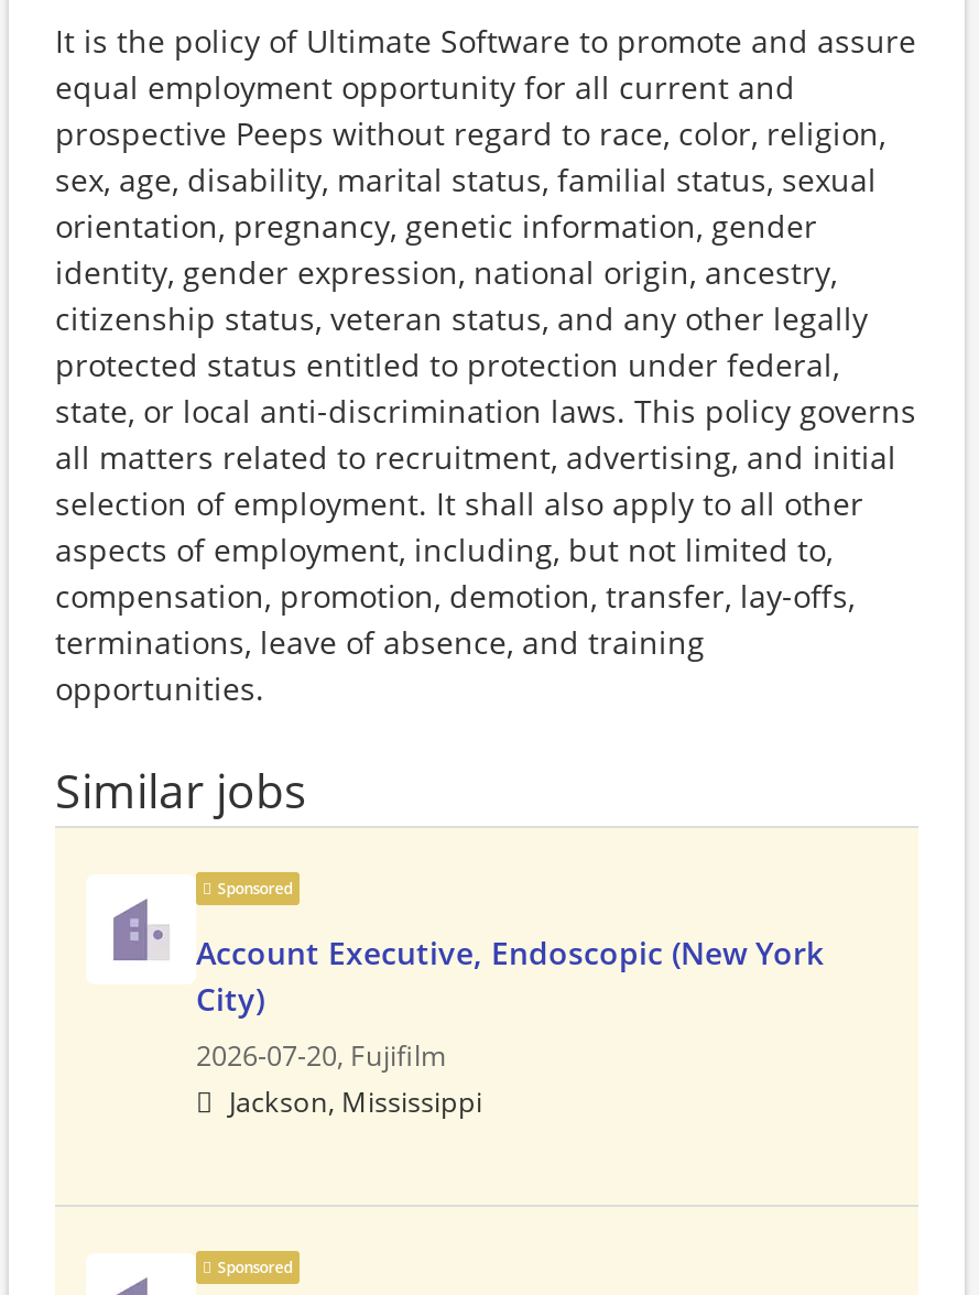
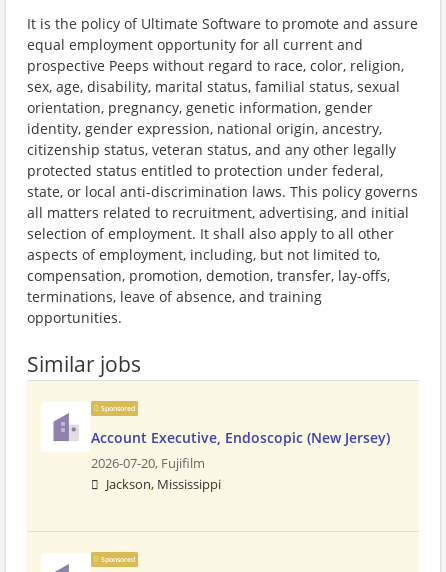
[196,932,824,1020] Account Executive, Endoscopic (New York | City) -> [91,428,390,447] Account Executive, Endoscopic (New Jersey)

